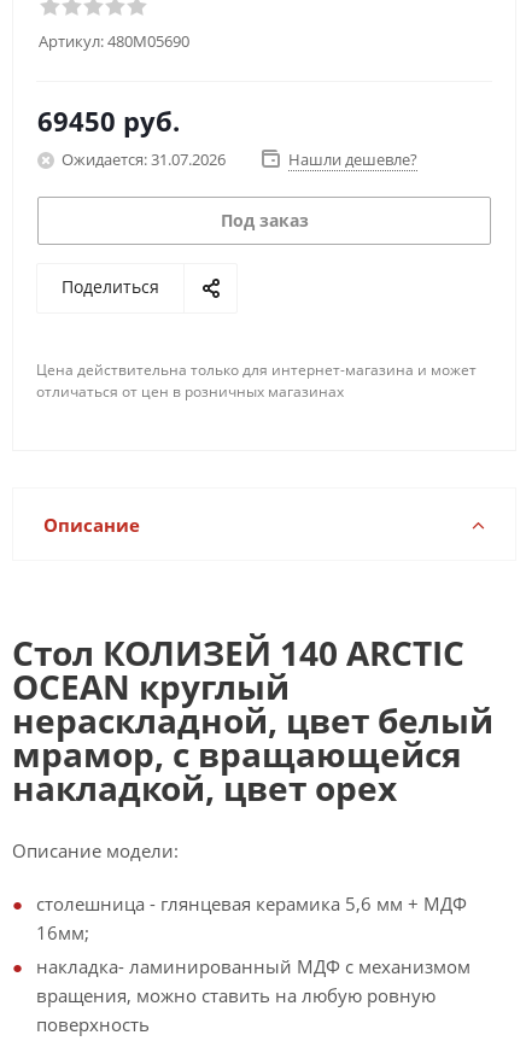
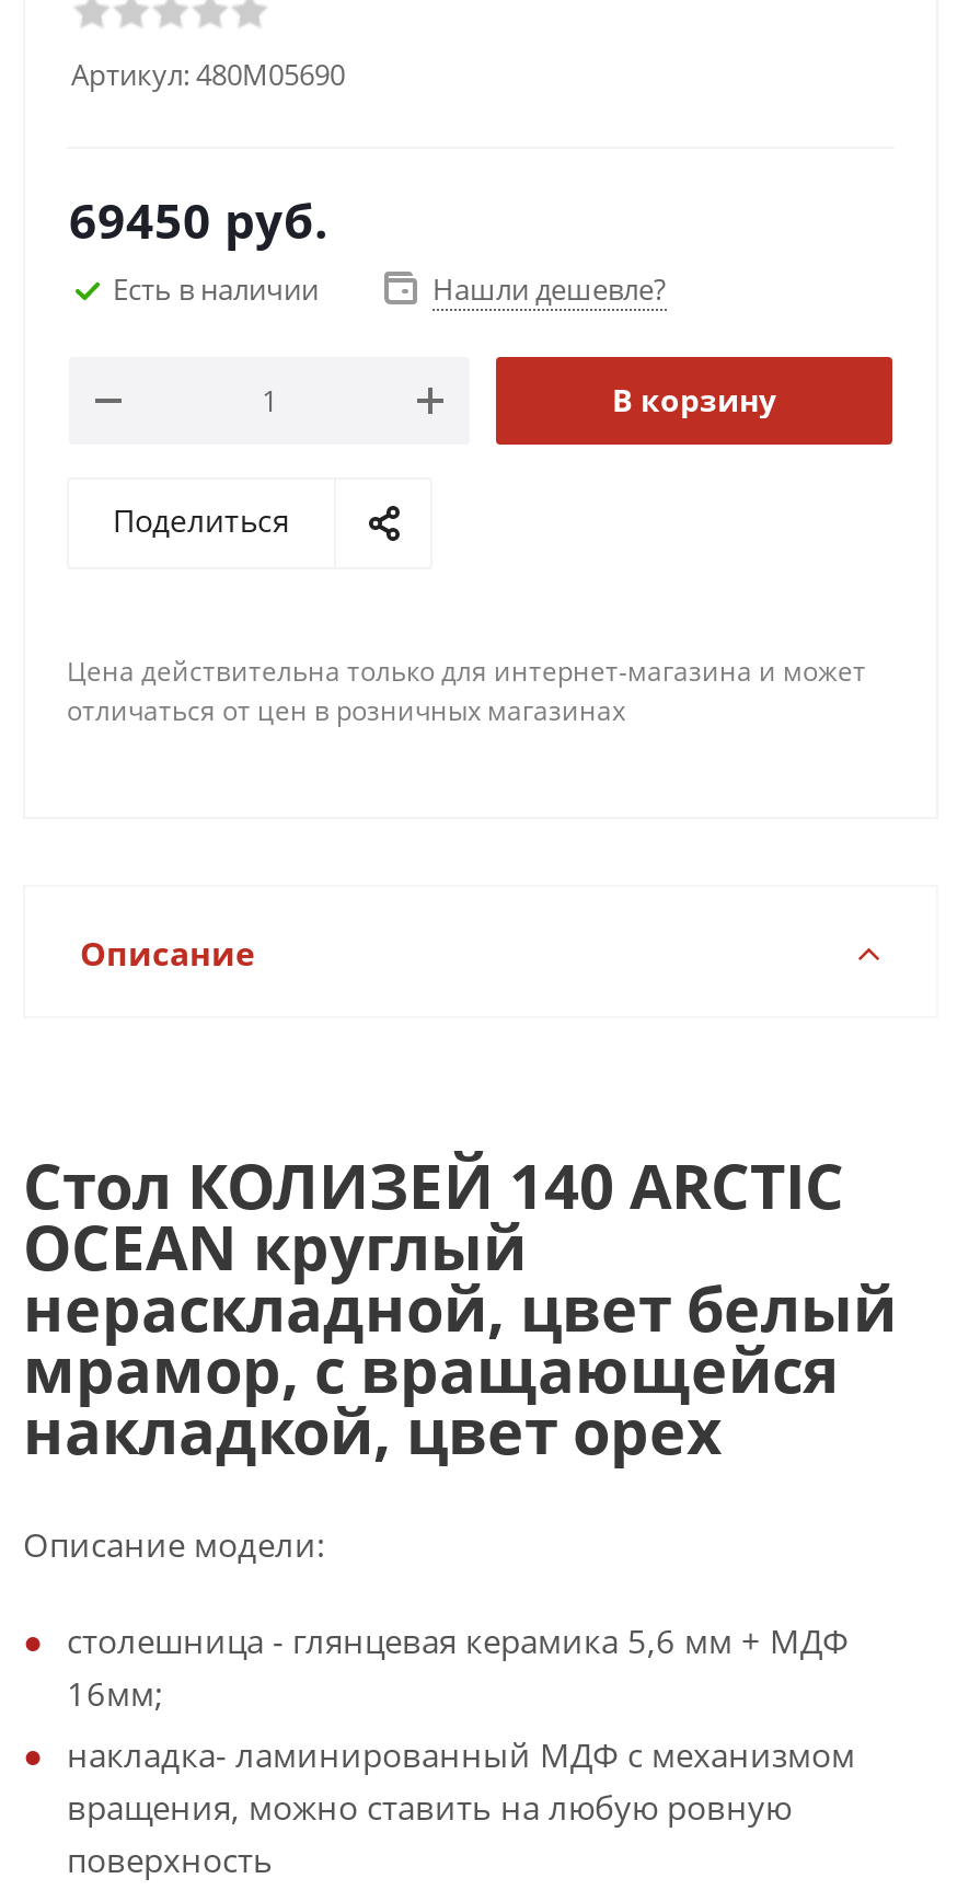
[62,148,226,169] Ожидается: 31.07.2026 -> [113,268,319,308] Есть в наличии
[220,209,308,232] Под заказ -> [612,379,776,420] В корзину

